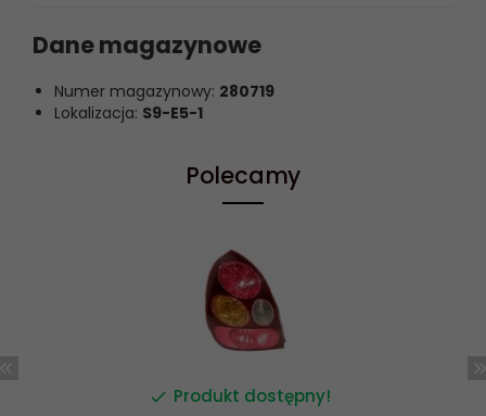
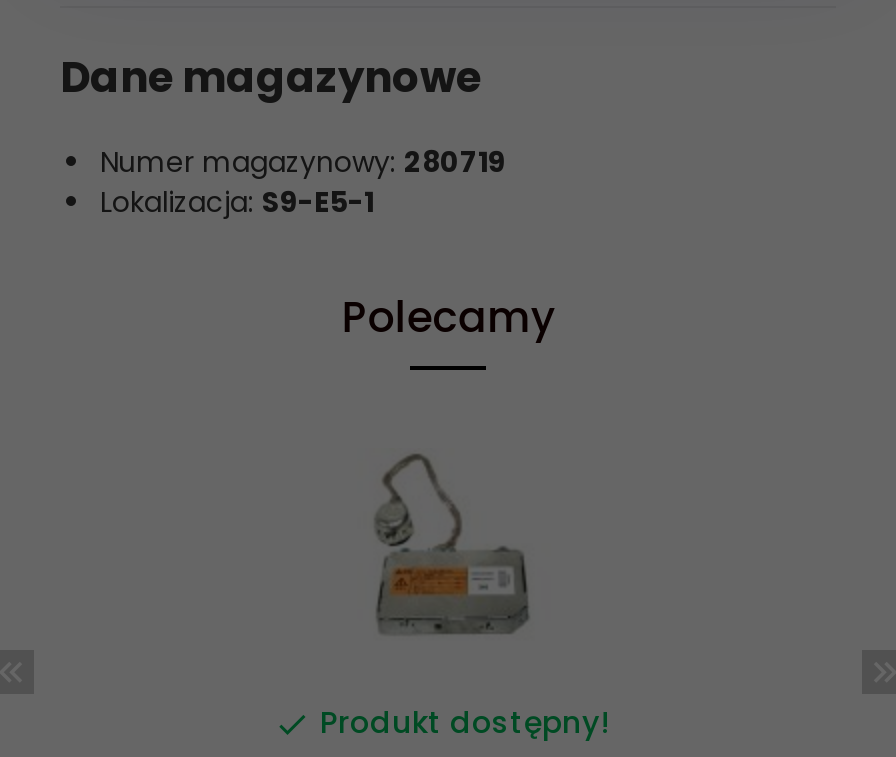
[204,249,286,352] [image] -> [374,452,530,640] [image]

